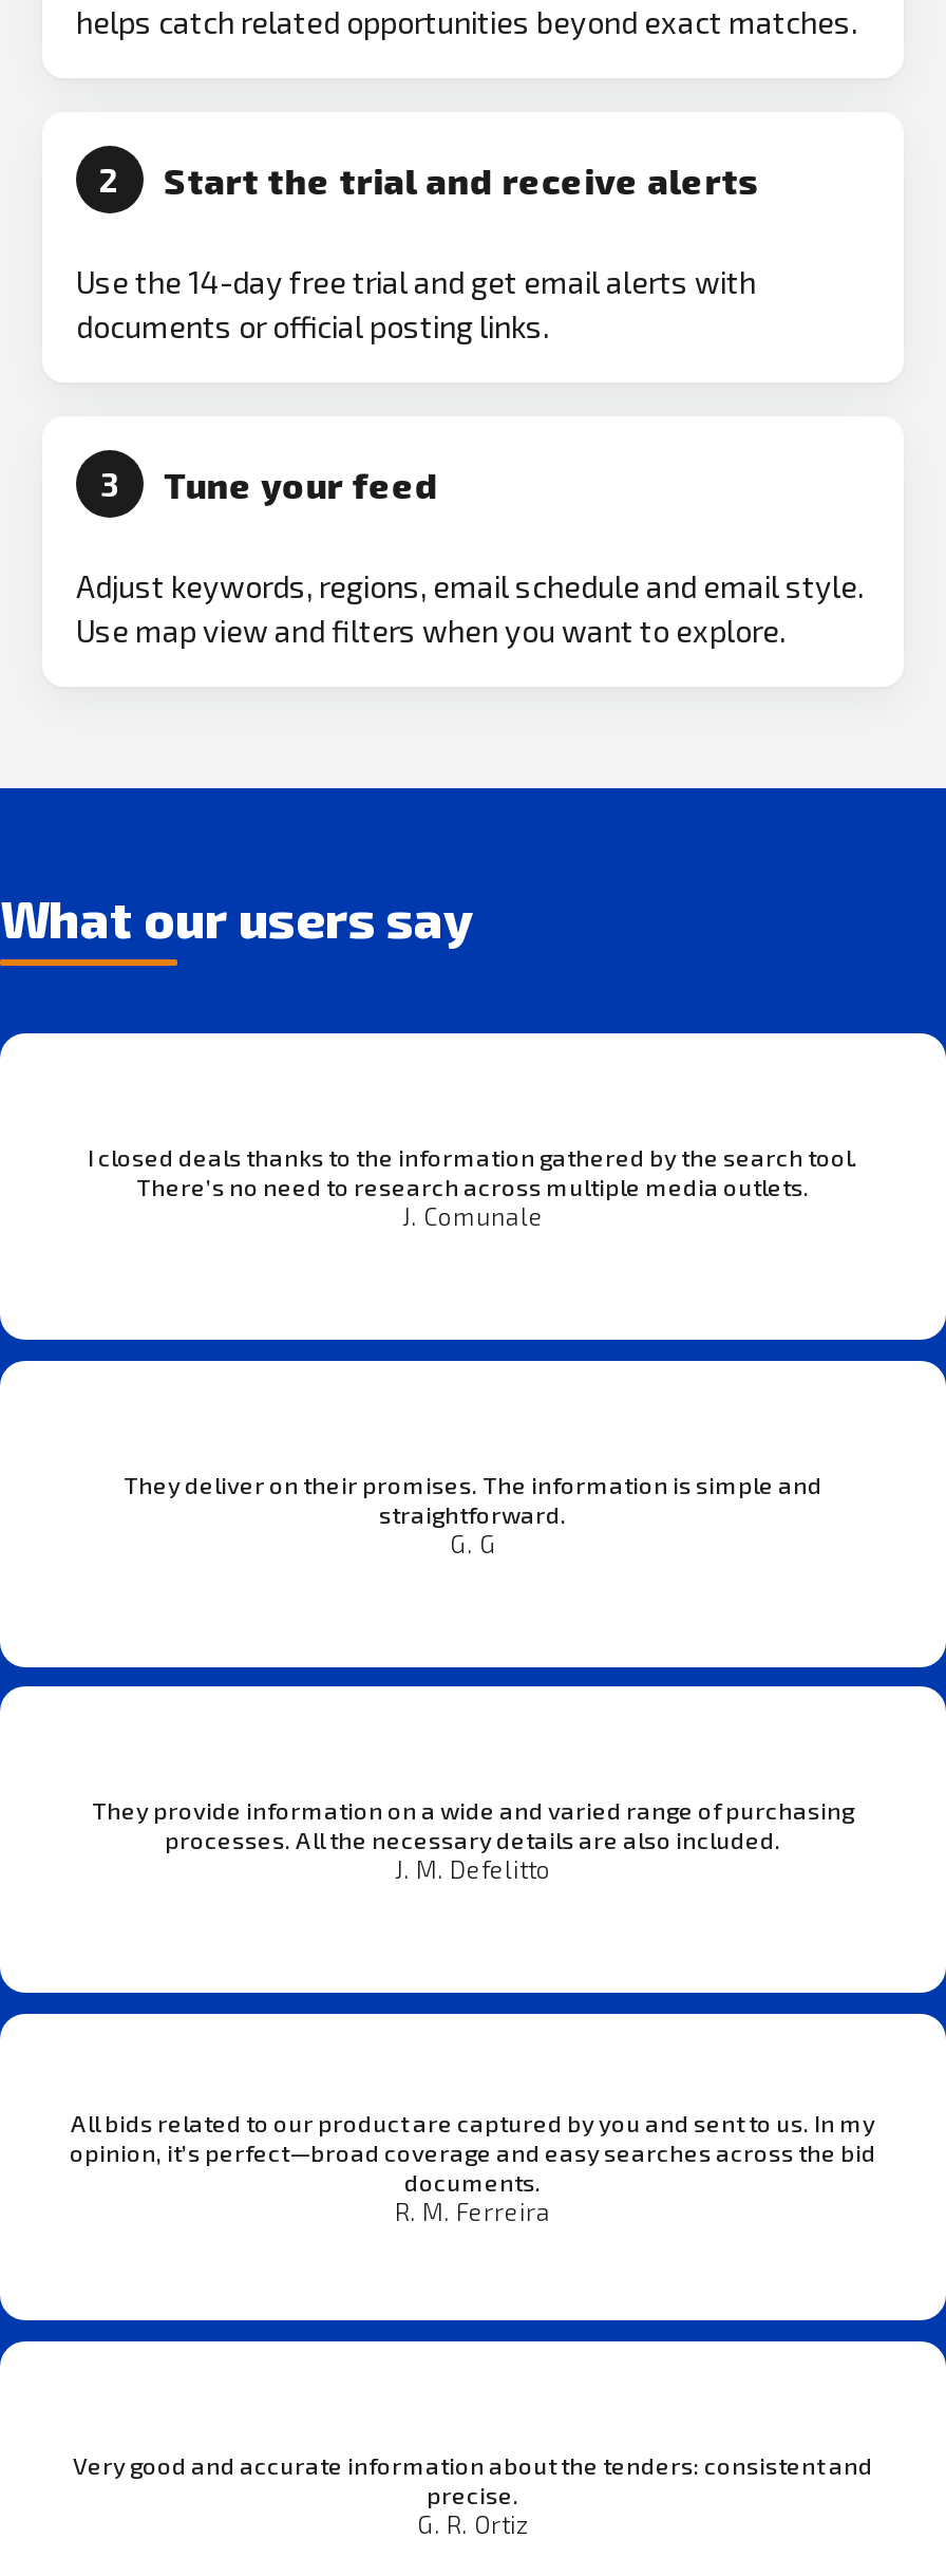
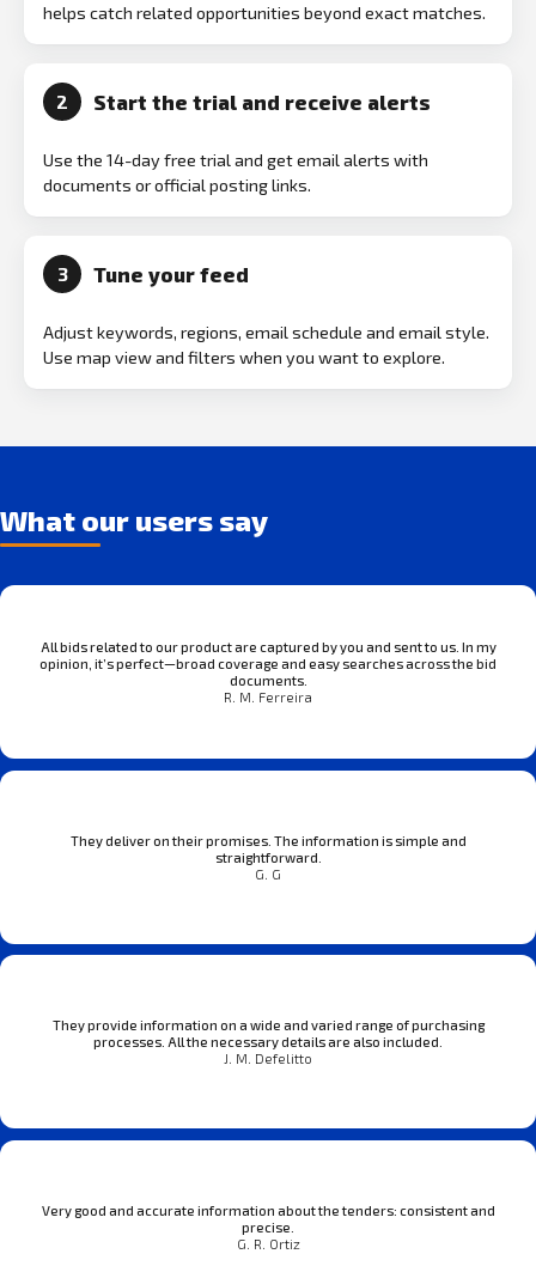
[88,1144,858,1230] I closed deals thanks to the information gathered by the search tool. | There’s no need to research across multiple media outlets. | J. Comunale -> none
moved [70,2109,876,2225] -> [39,639,497,705]: All bids related to our product are captured by you and sent to us. In my | opinion, it’s perfect—broad coverage and easy searches across the bid | documents. | R. M. Ferreira

